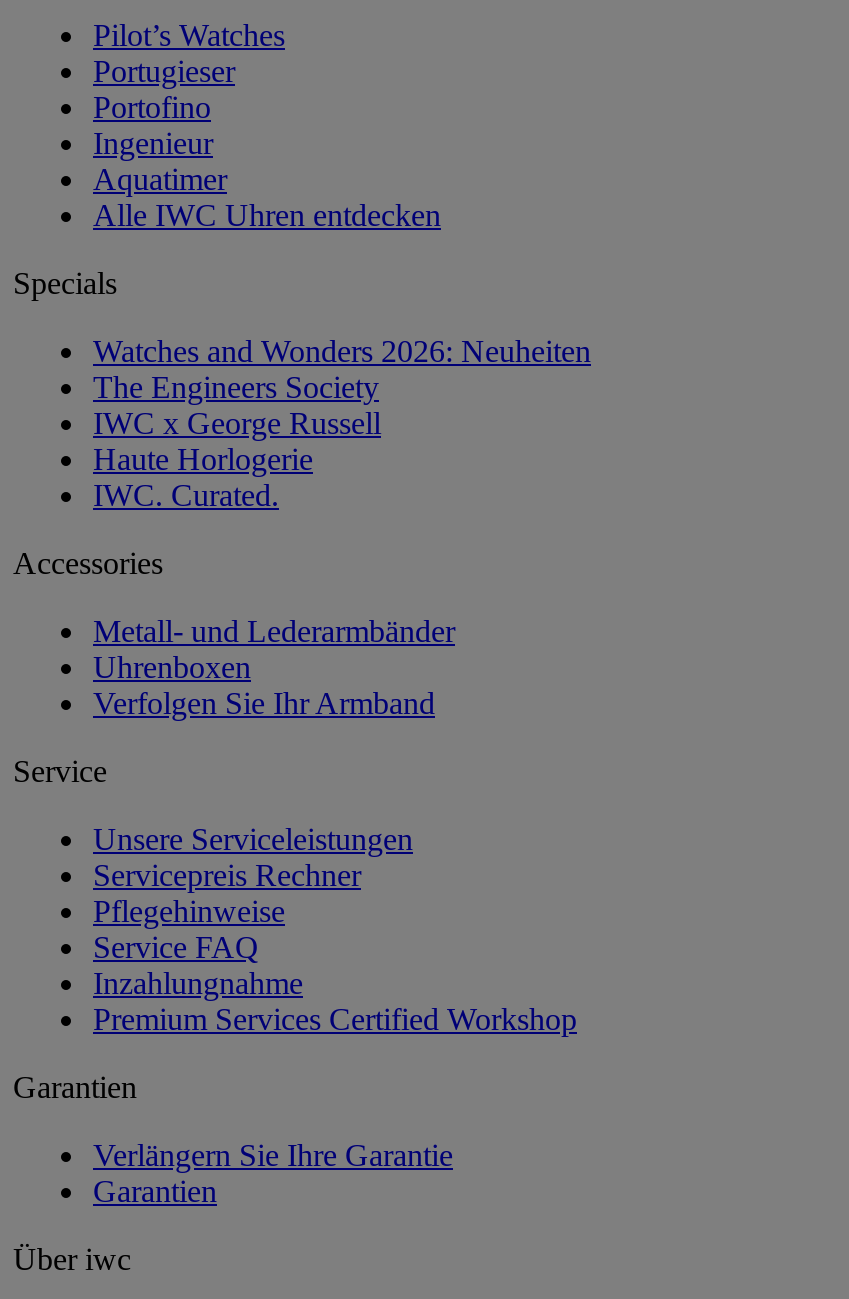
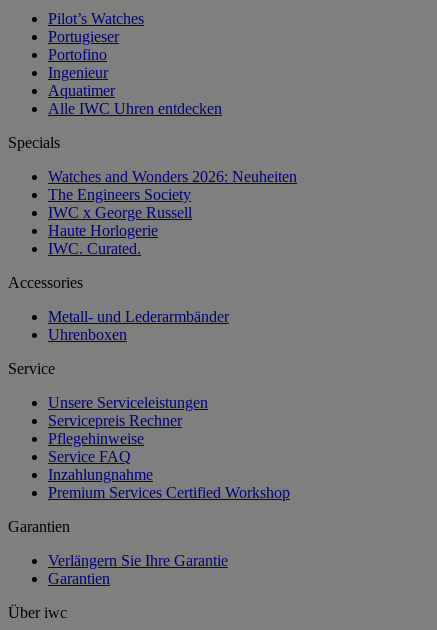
[93,686,435,720] Verfolgen Sie Ihr Armband -> none

